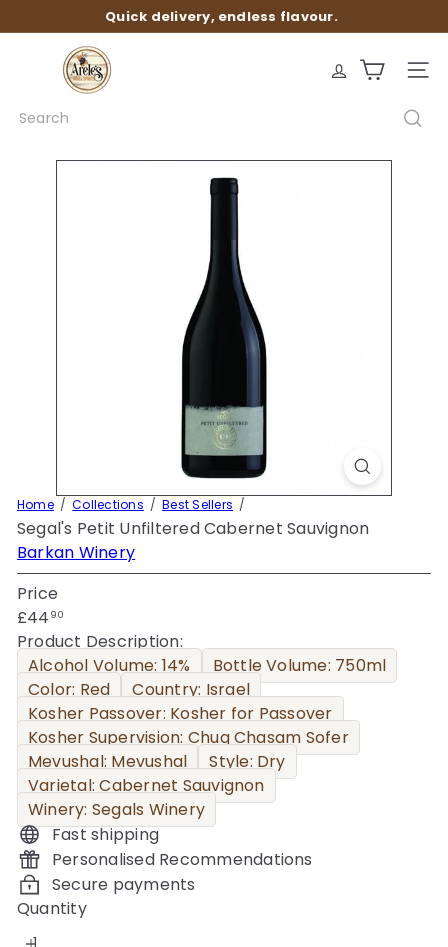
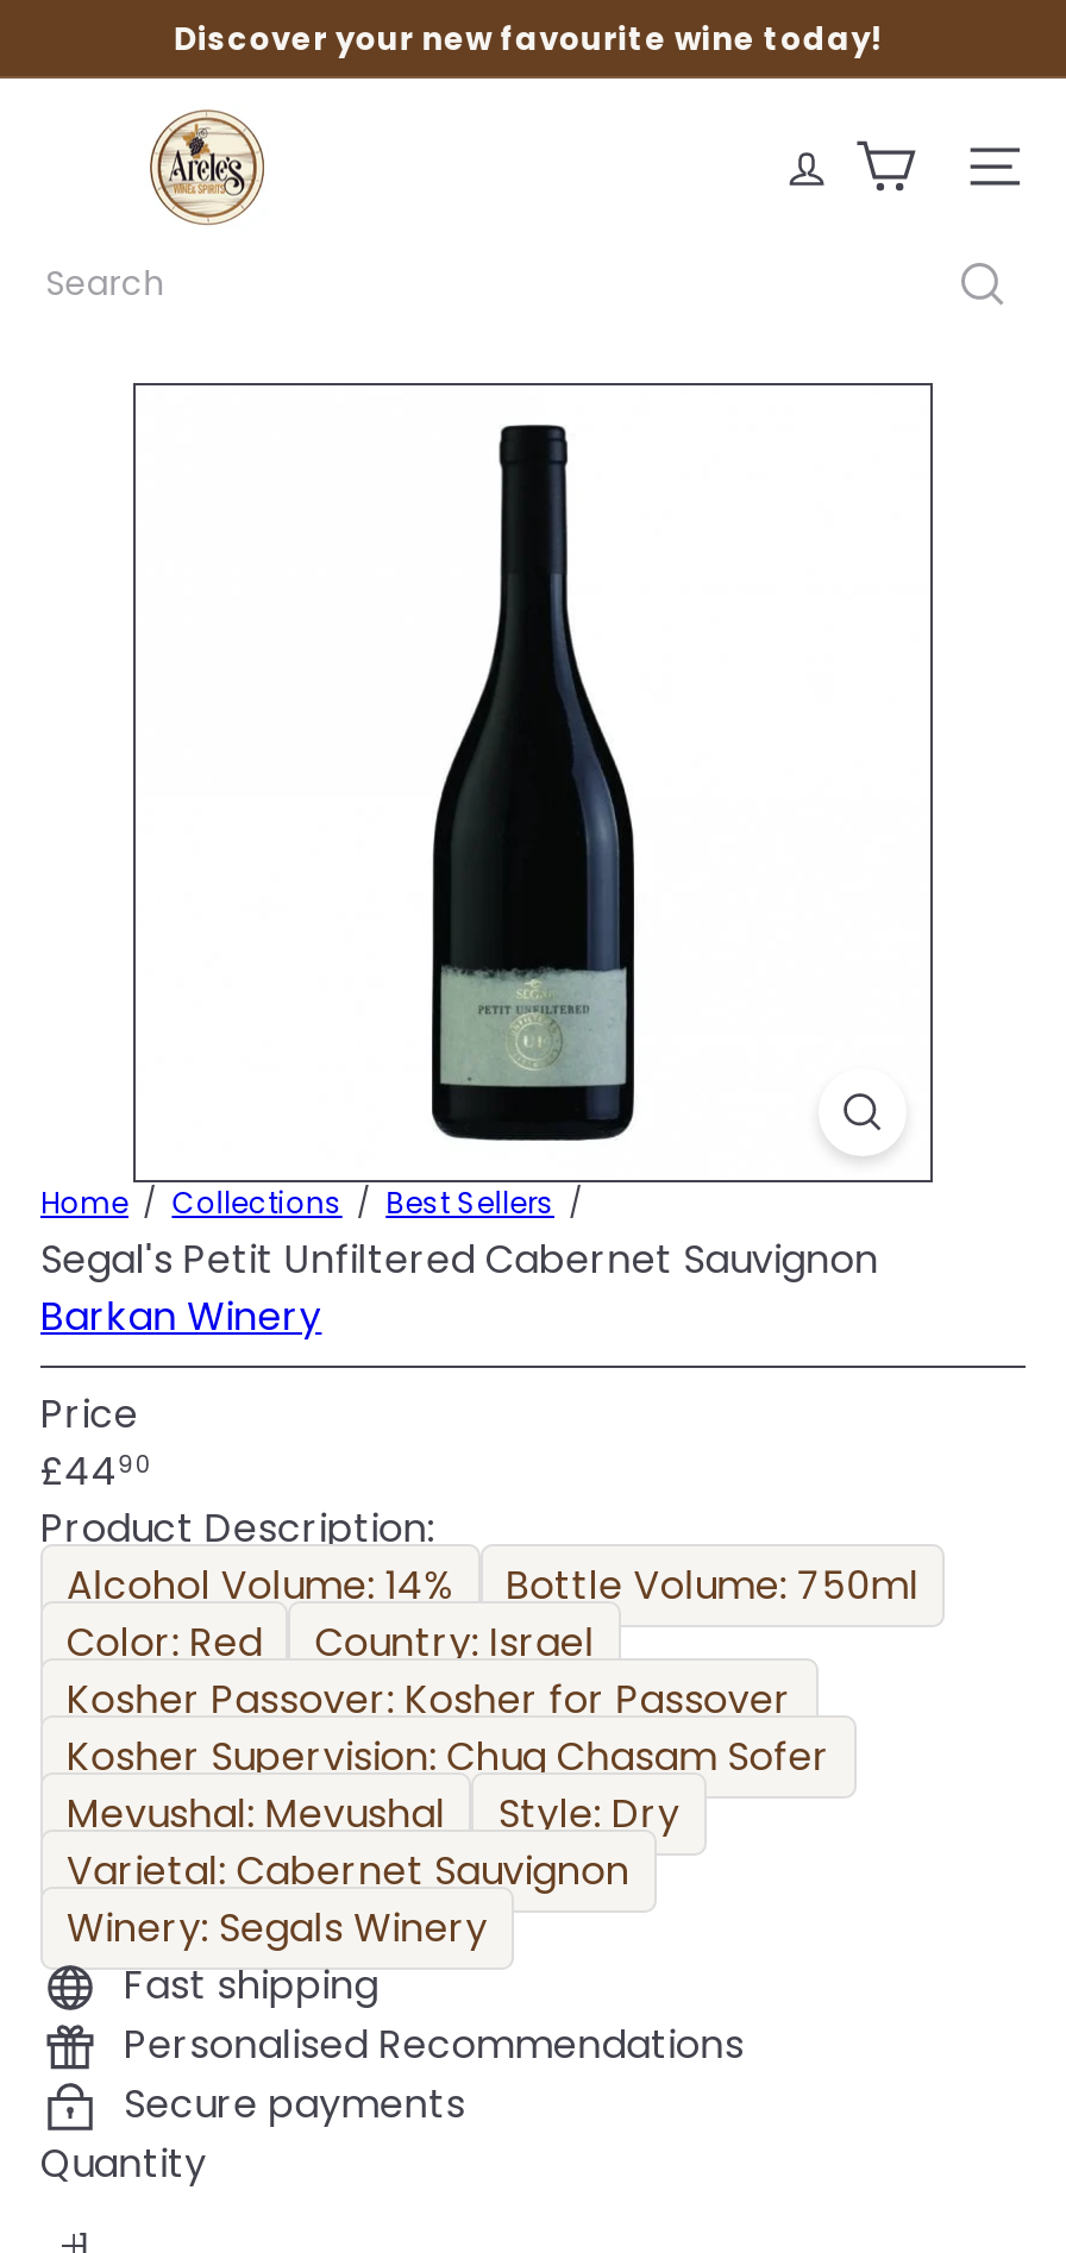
[105,7,338,26] Quick delivery, endless flavour. -> [173,17,881,62] Discover your new favourite wine today!

